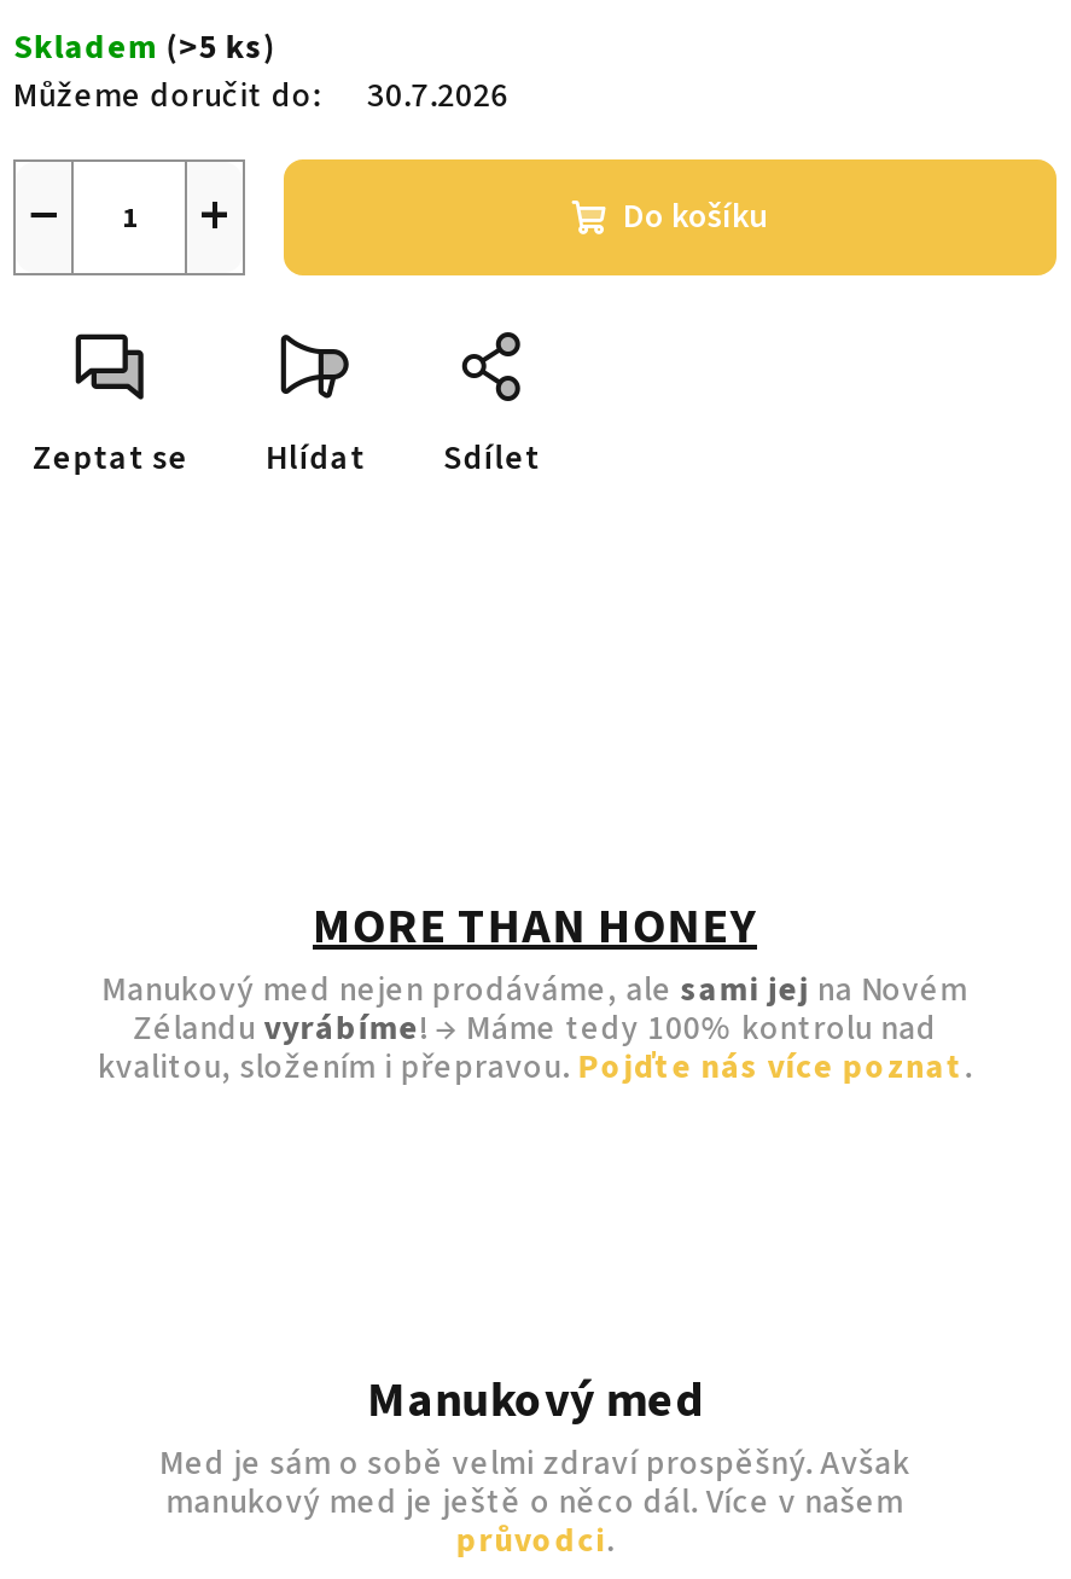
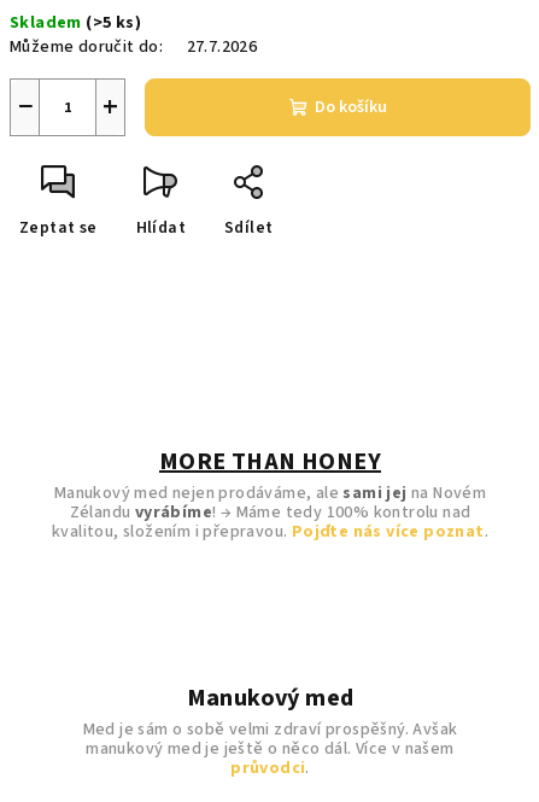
[13,72,509,121] Můžeme doručit do: 30.7.2026 -> [10,35,257,59] Můžeme doručit do: 27.7.2026

